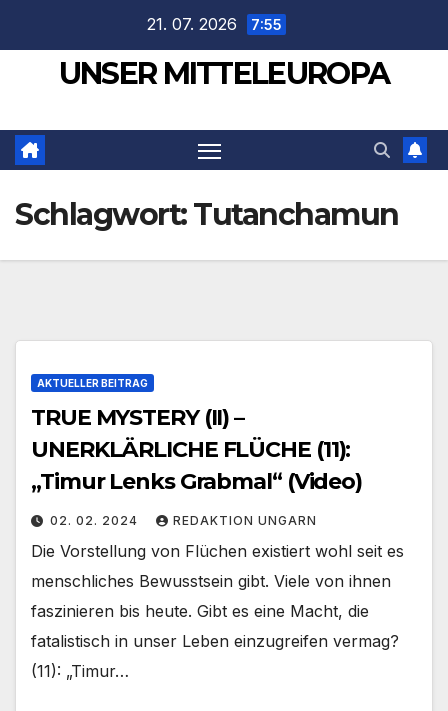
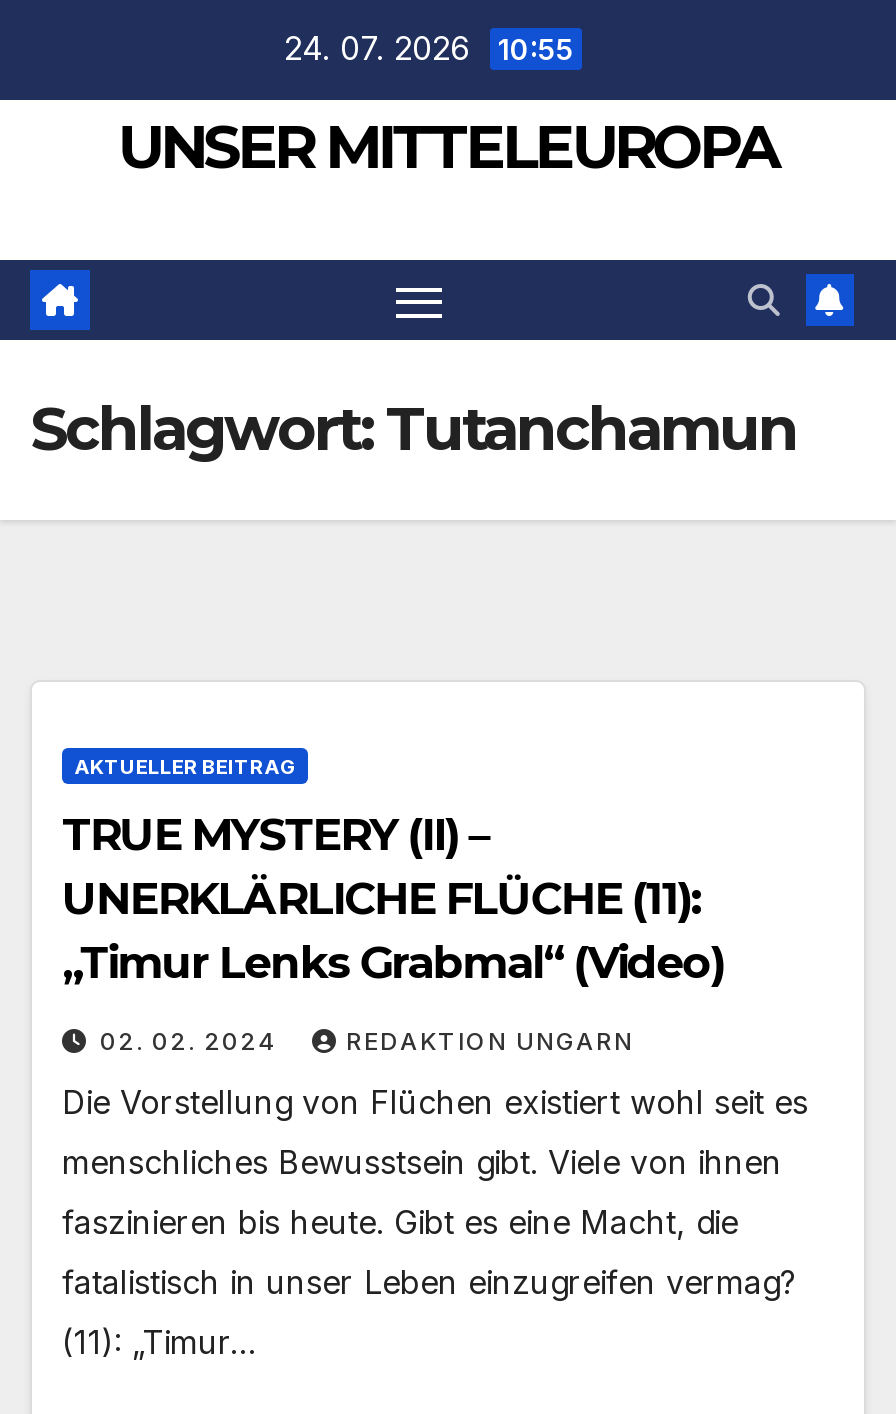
[147,14,282,34] 21. 07. 2026 7:55 -> [284,28,574,68] 24. 07. 2026 10:55

